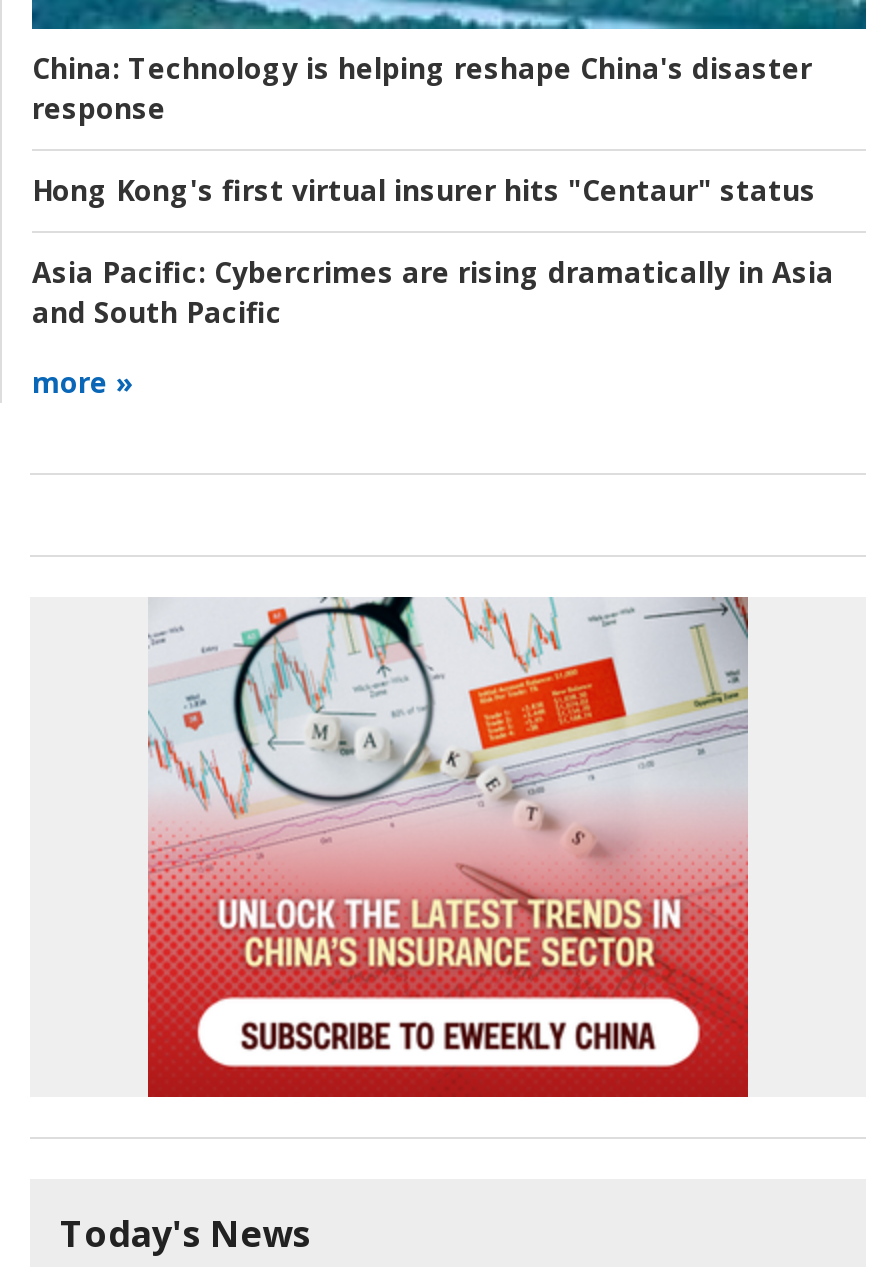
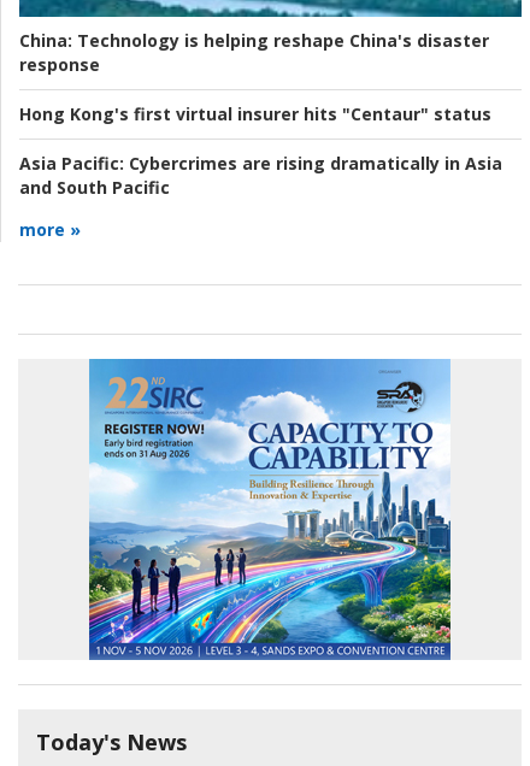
[146,594,750,1100] [image] -> [88,358,452,661] [image]

